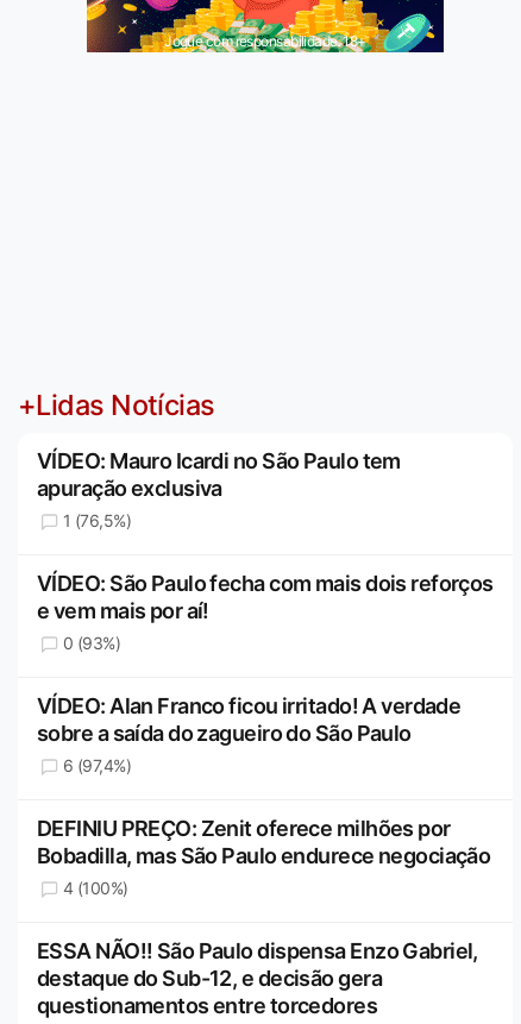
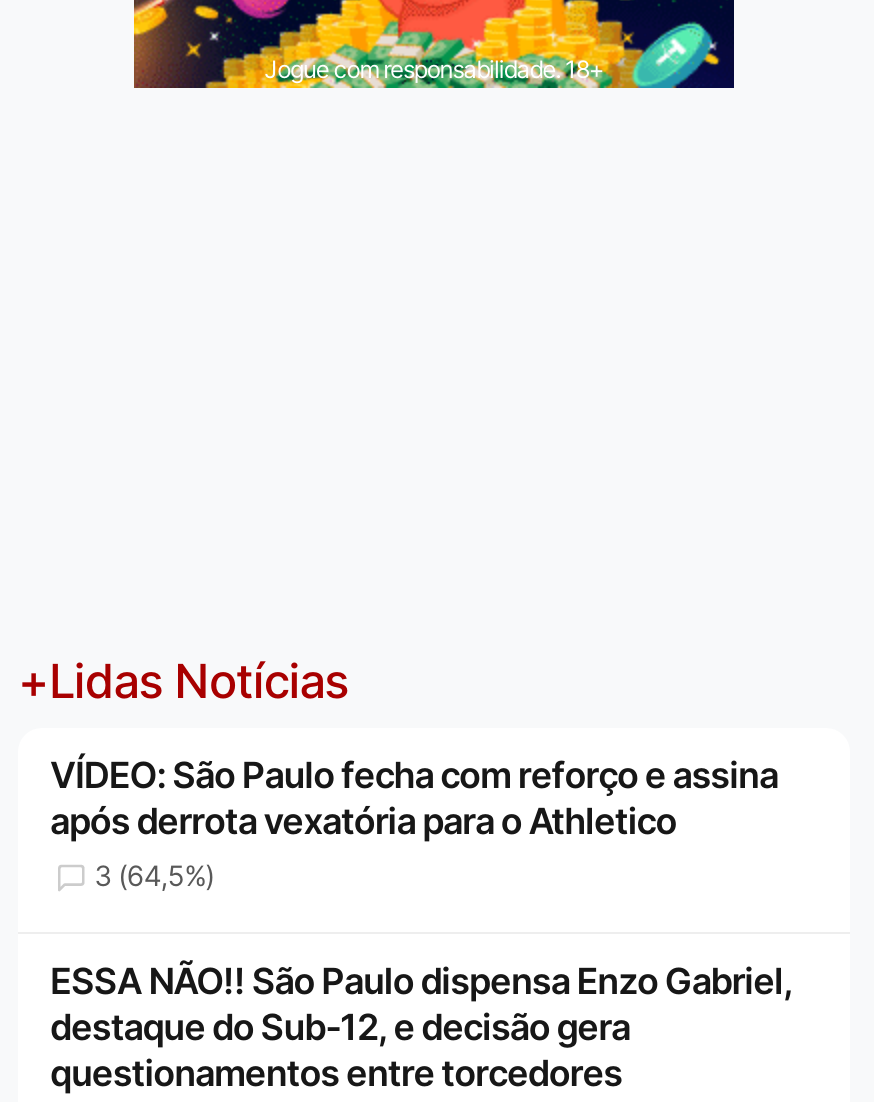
[37,448,493,898] VÍDEO: Mauro Icardi no São Paulo tem | apuração exclusiva | 1 (76,5%) | VÍDEO: São Paulo fecha com mais dois reforços | e vem mais por aí! | 0 (93%) | VÍDEO: Alan Franco ficou irritado! A verdade | sobre a saída do zagueiro do São Paulo | 6 (97,4%) | DEFINIU PREÇO: Zenit oferece milhões por | Bobadilla, mas São Paulo endurece negociação | 4 (100%) -> [50,753,778,891] VÍDEO: São Paulo fecha com reforço e assina | após derrota vexatória para o Athletico | 3 (64,5%)

